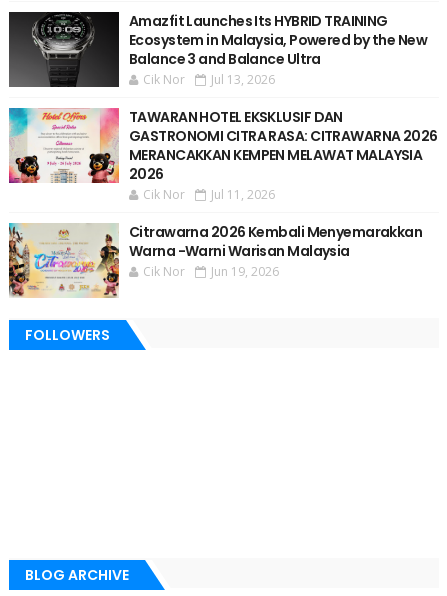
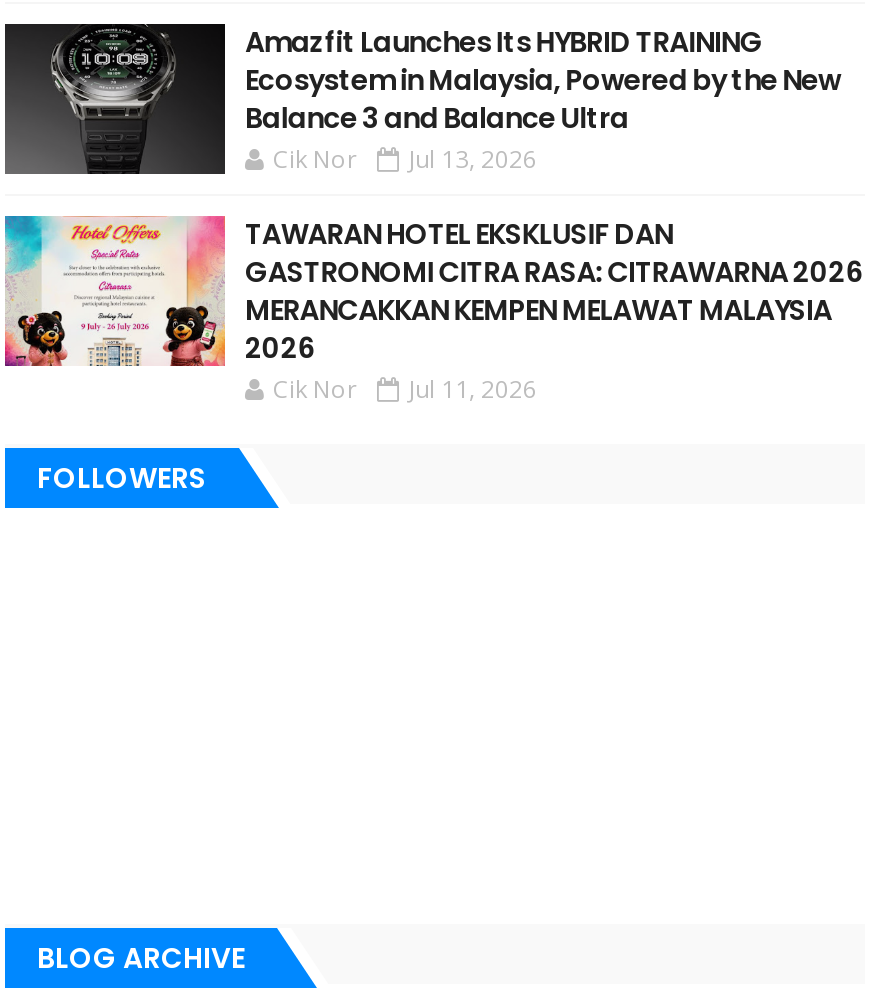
[8,222,422,299] [image] | Citrawarna 2026 Kembali Menyemarakkan | Warna -Warni Warisan Malaysia | Cik Nor | Jun 19, 2026 -> none

